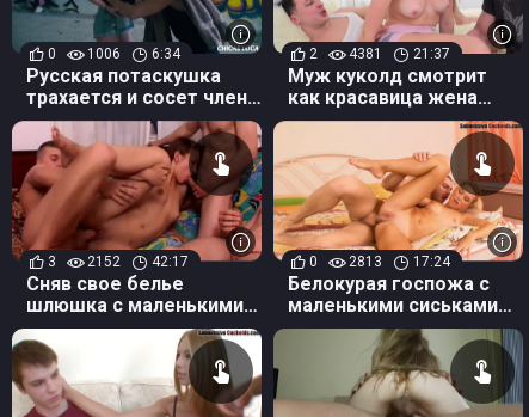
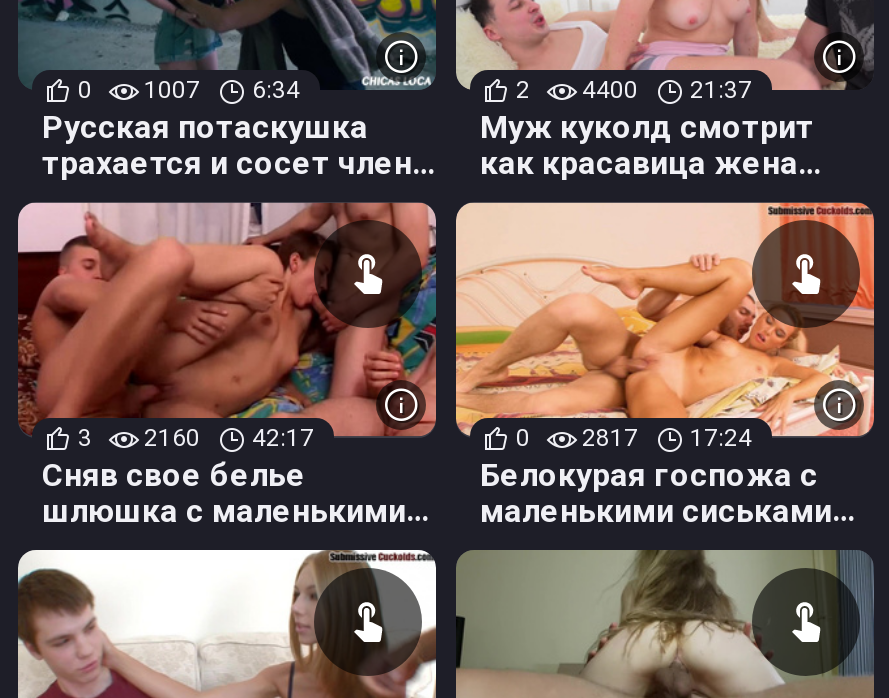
[48,45,180,62] 0 1006 6:34 -> [78,76,300,104] 0 1007 6:34
[309,45,450,62] 2 4381 21:37 -> [516,76,752,104] 2 4400 21:37
[48,253,189,270] 3 2152 42:17 -> [78,423,314,451] 3 2160 42:17
[309,253,450,270] 0 2813 17:24 -> [516,423,752,451] 0 2817 17:24

